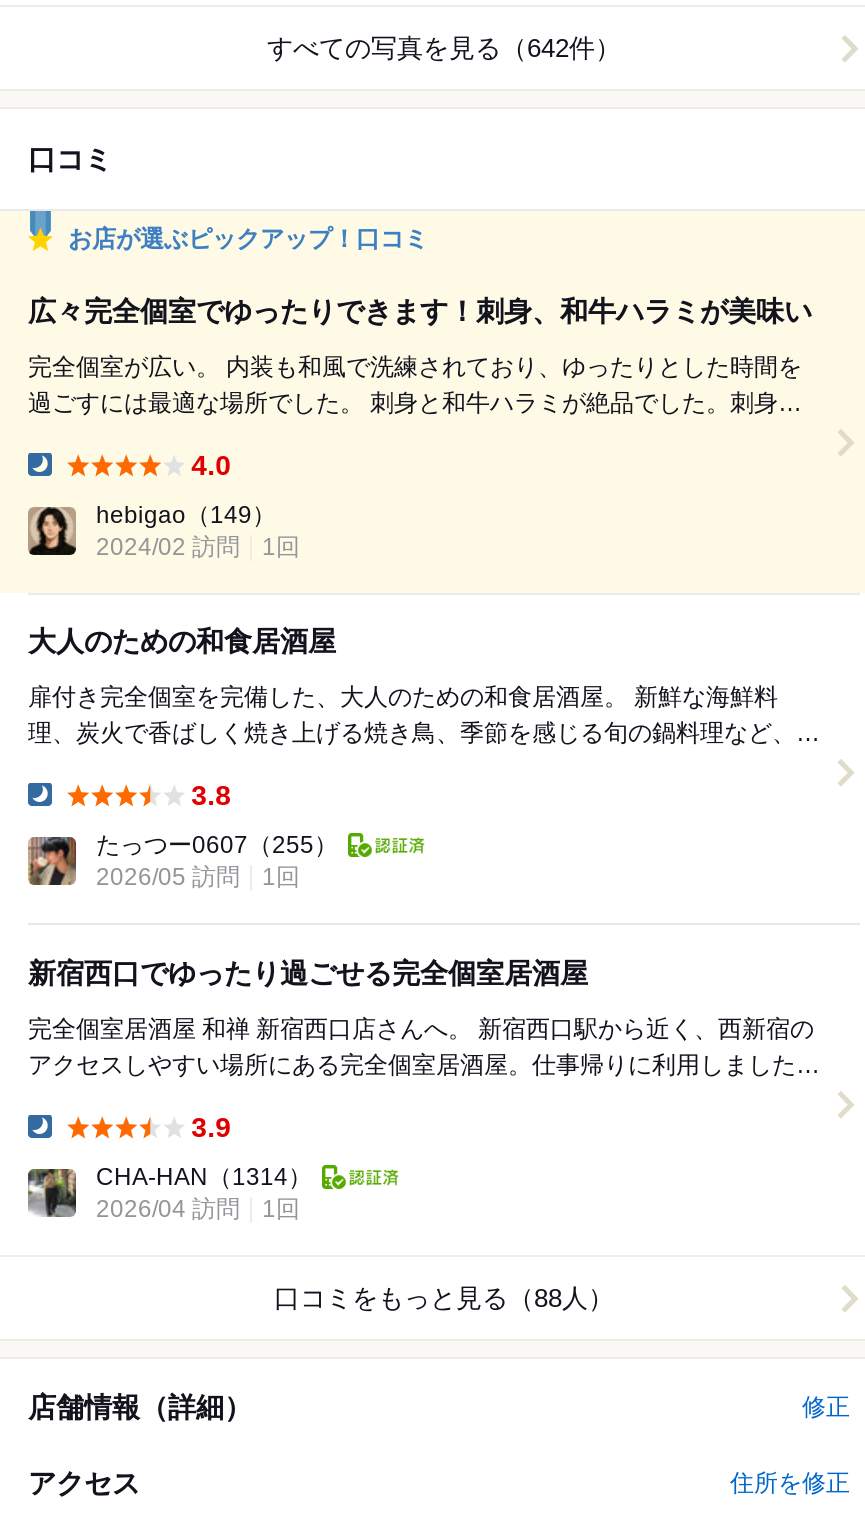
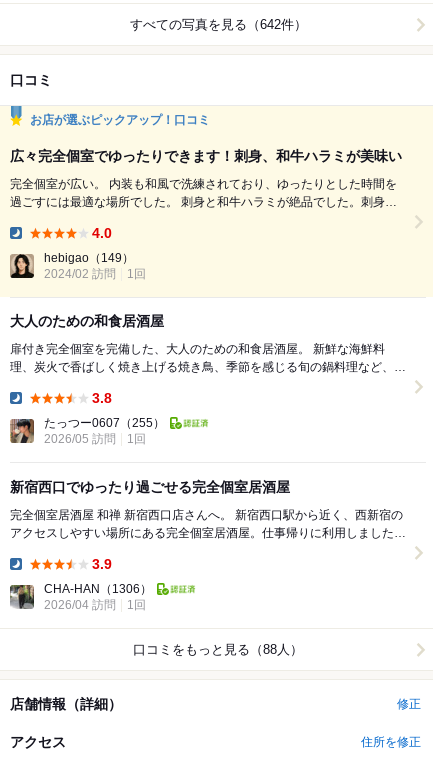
[96,1163,312,1191] CHA-HAN（1314） -> [44,582,152,596] CHA-HAN（1306）

